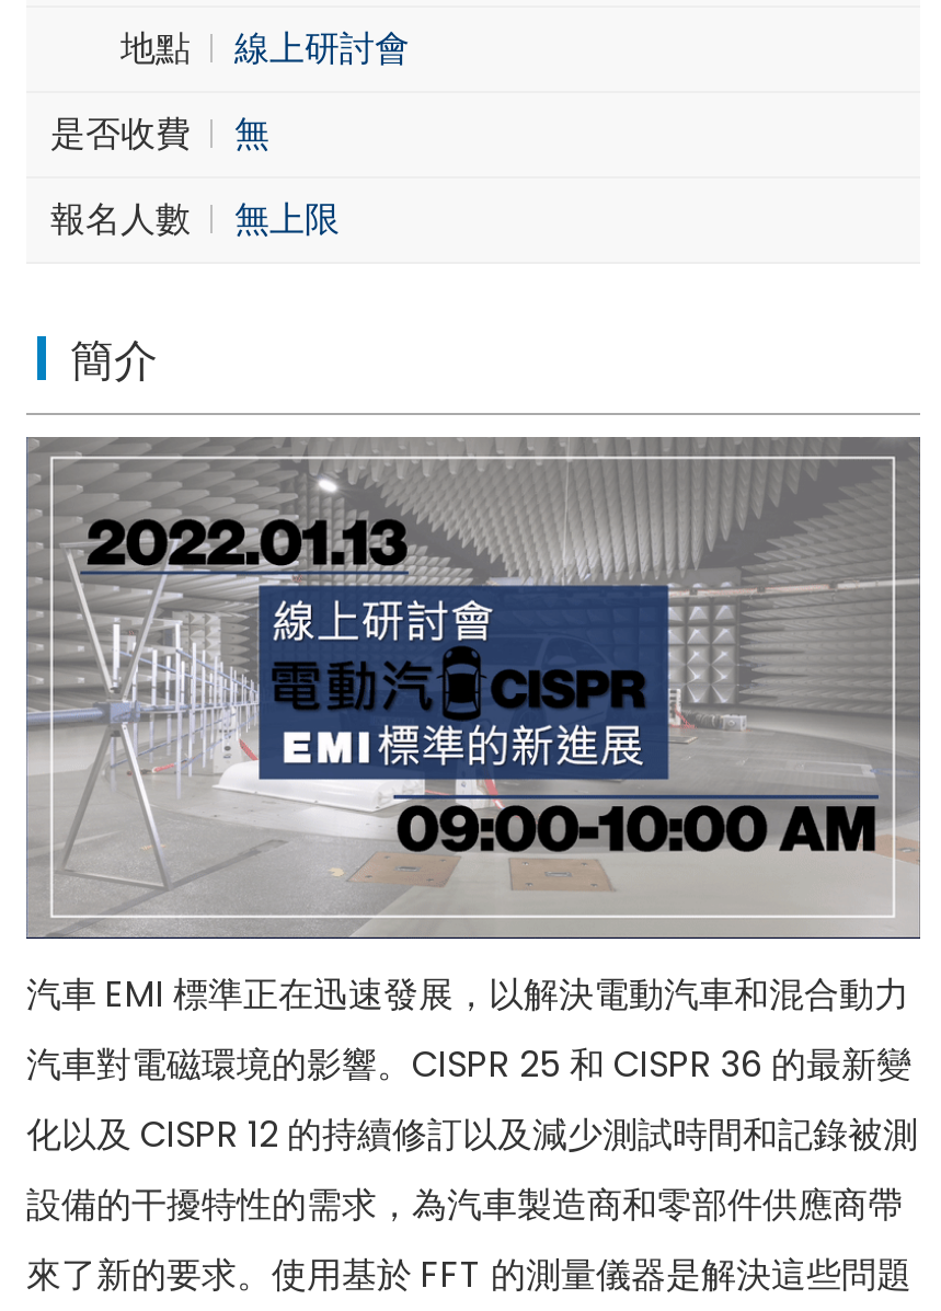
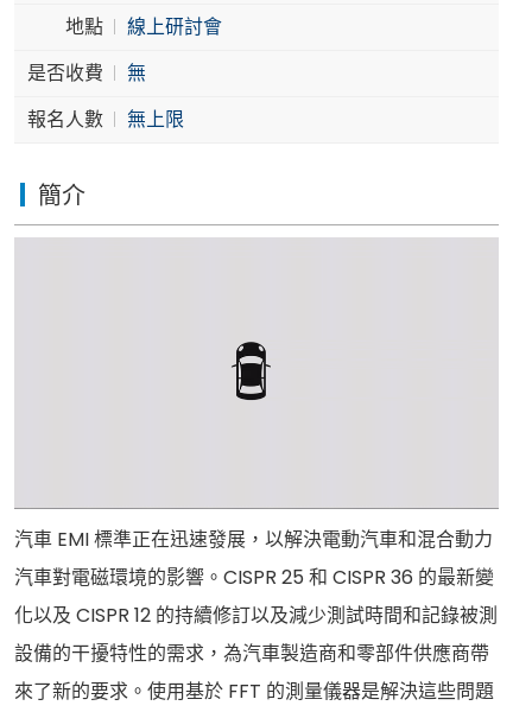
[26,437,920,939] [image] -> none

